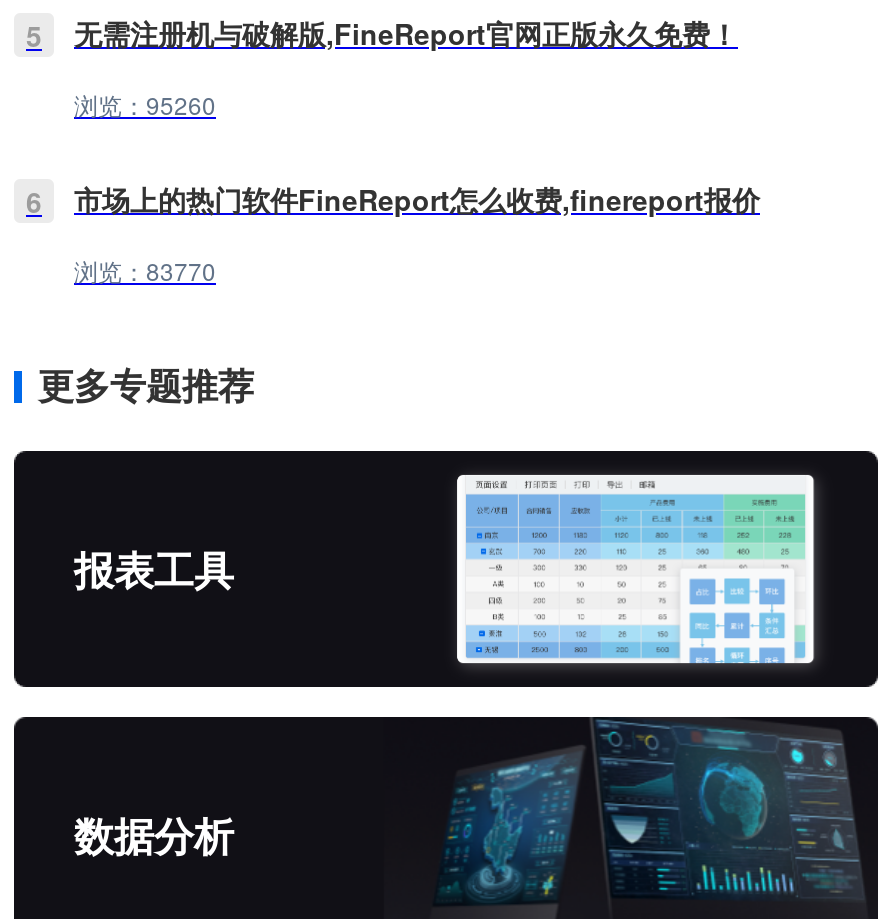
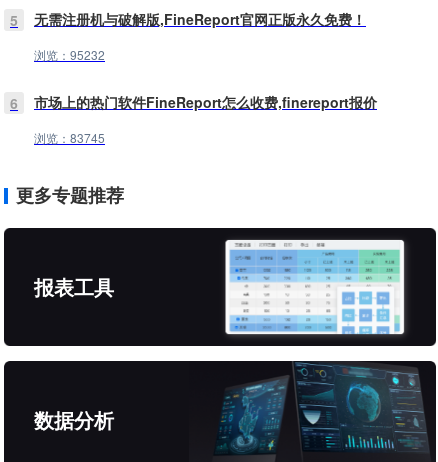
[74,87,216,121] 浏览：95260 -> [34,46,105,63] 浏览：95232
[74,253,216,287] 浏览：83770 -> [34,129,105,146] 浏览：83745

